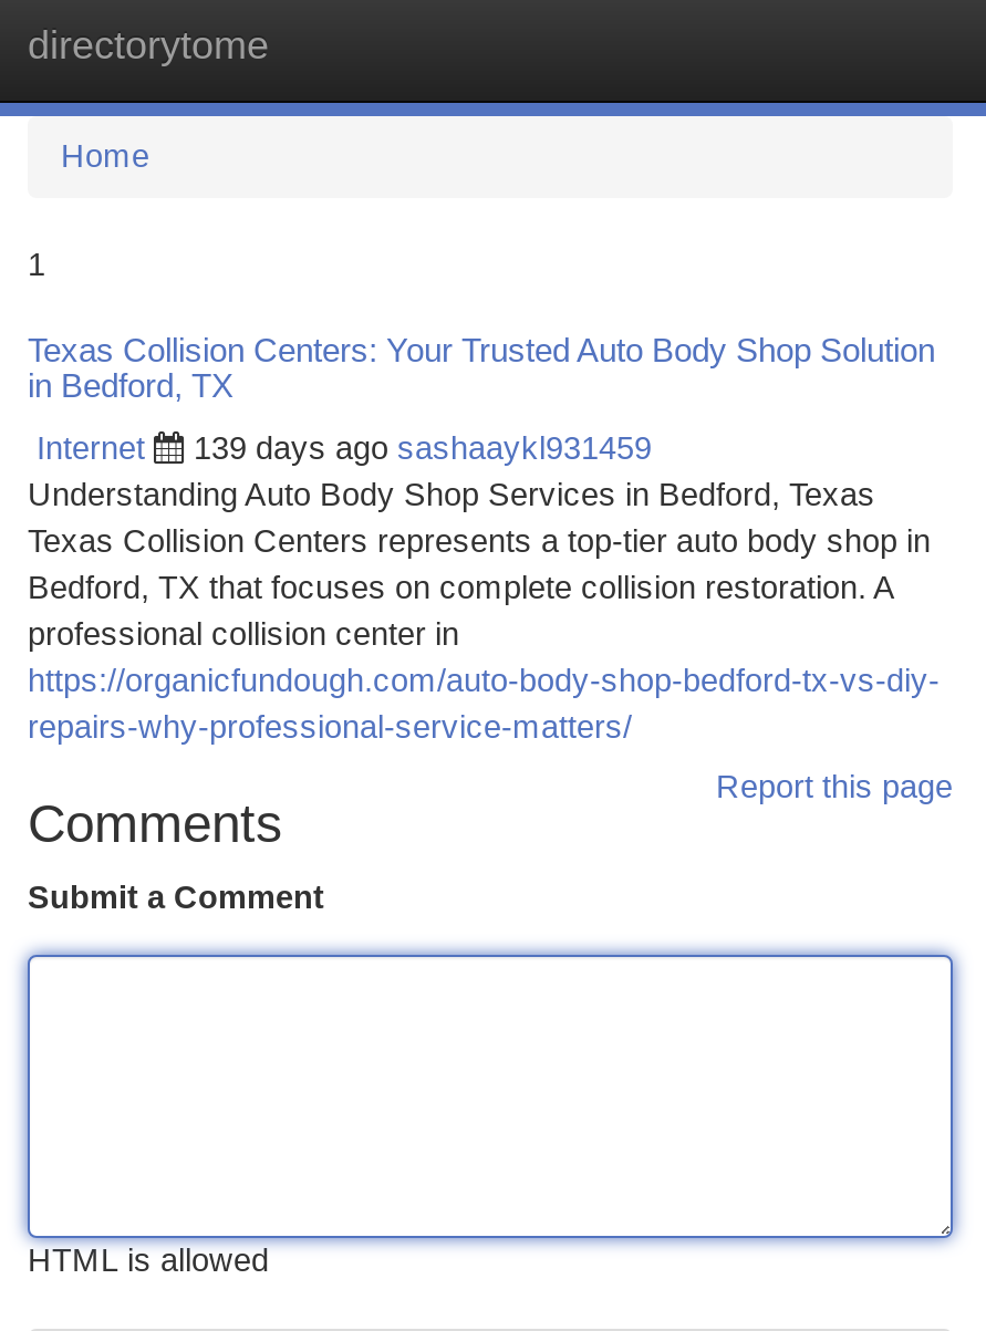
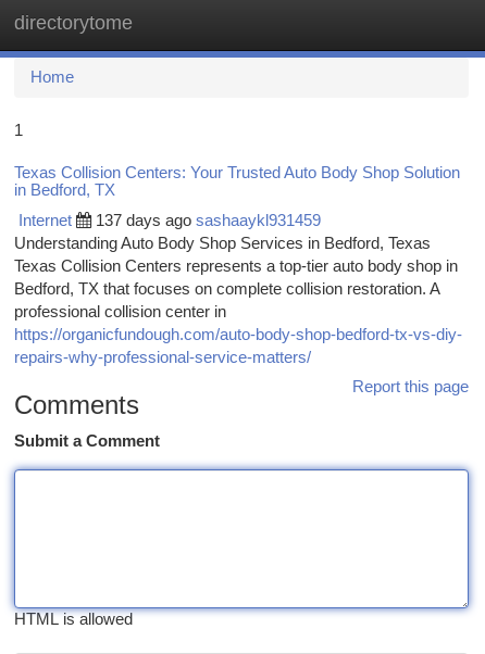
[194,430,652,466] 139 days ago sashaaykl931459 -> [96,212,321,229] 137 days ago sashaaykl931459

